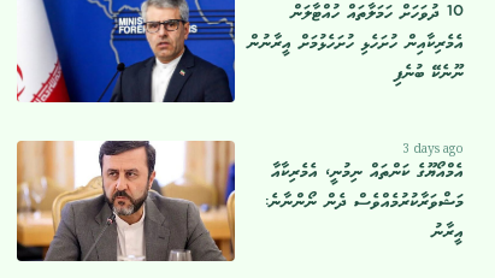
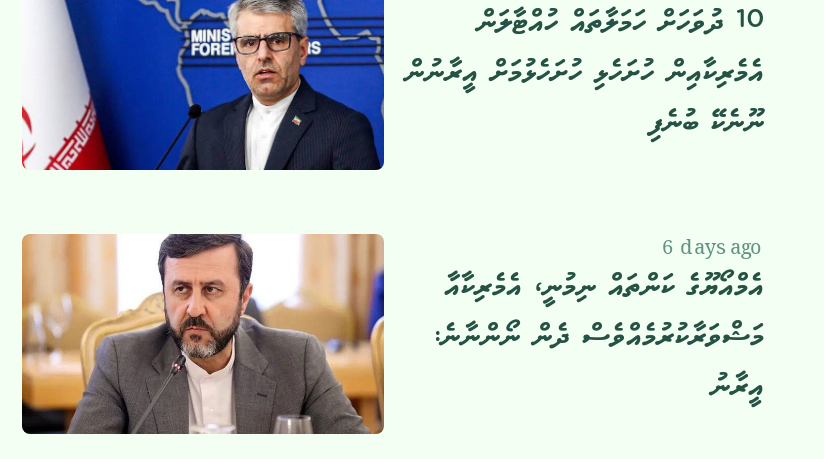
[402,140,464,157] 3 days ago -> [662,233,764,261] 6 days ago

